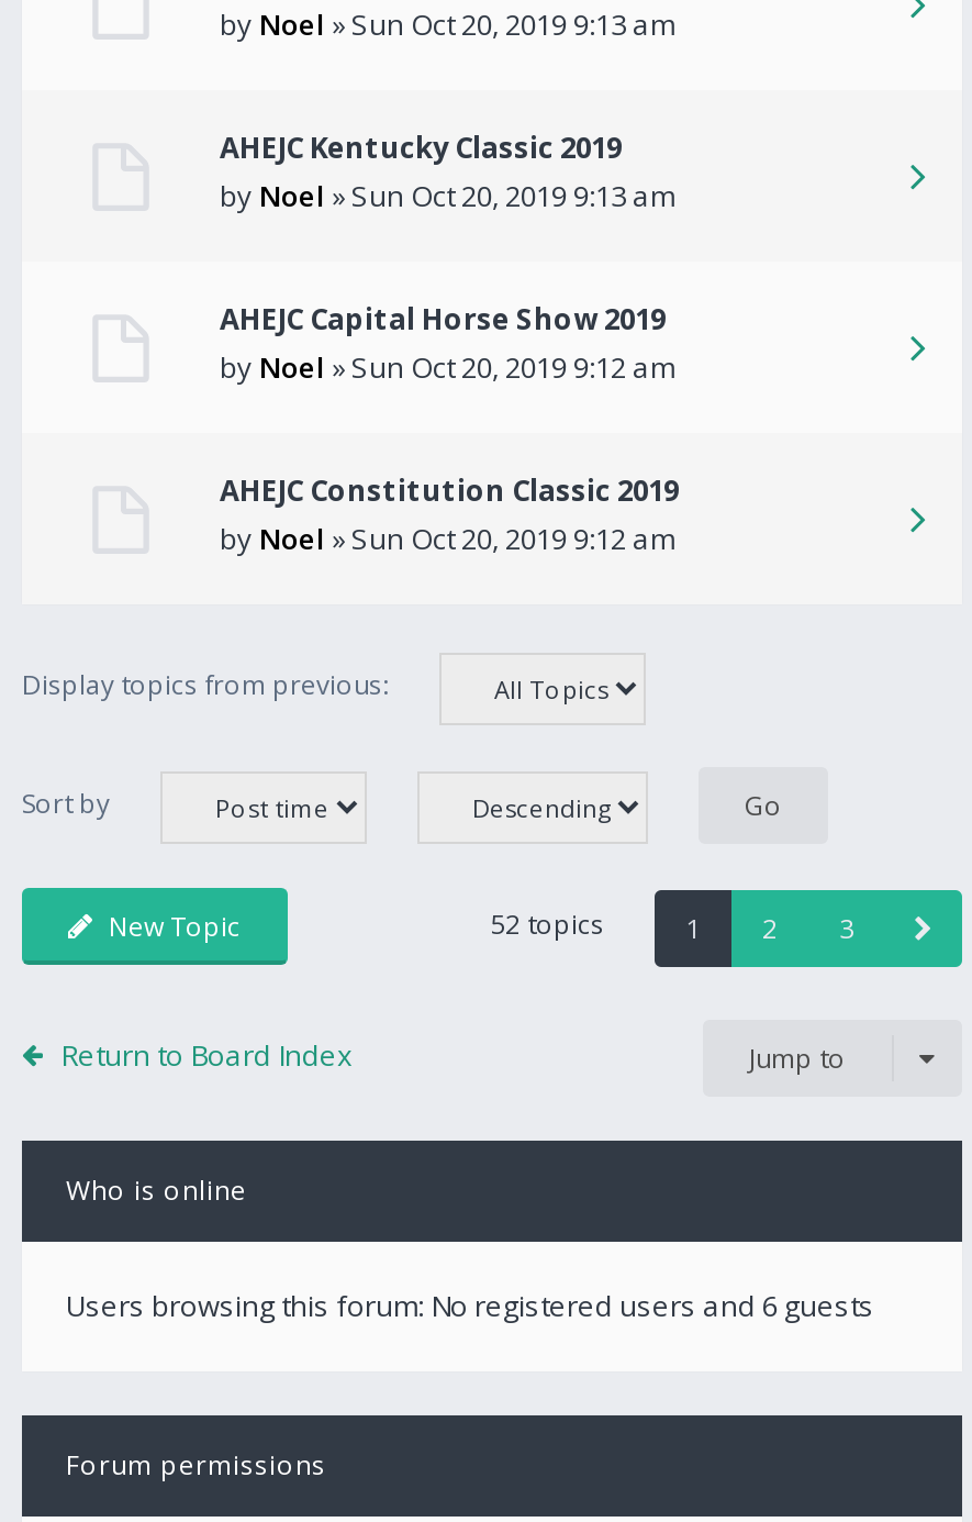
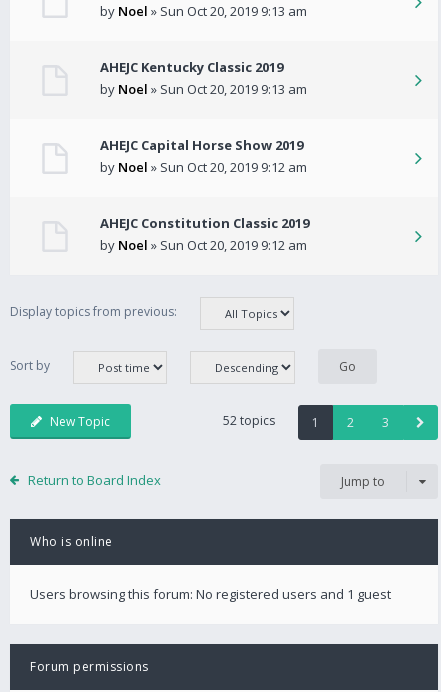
[66,1285,874,1324] Users browsing this forum: No registered users and 6 guests -> [30,585,391,603] Users browsing this forum: No registered users and 1 guest

